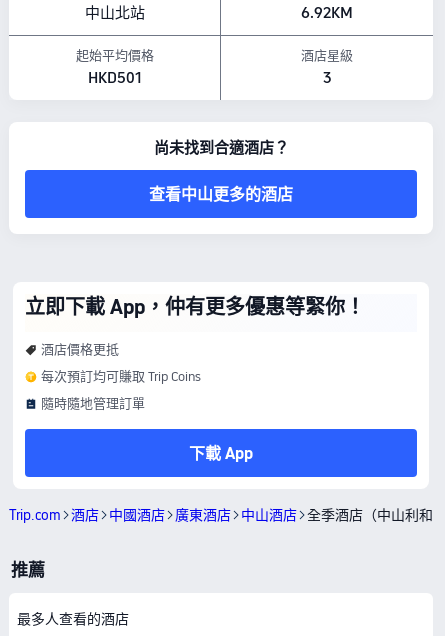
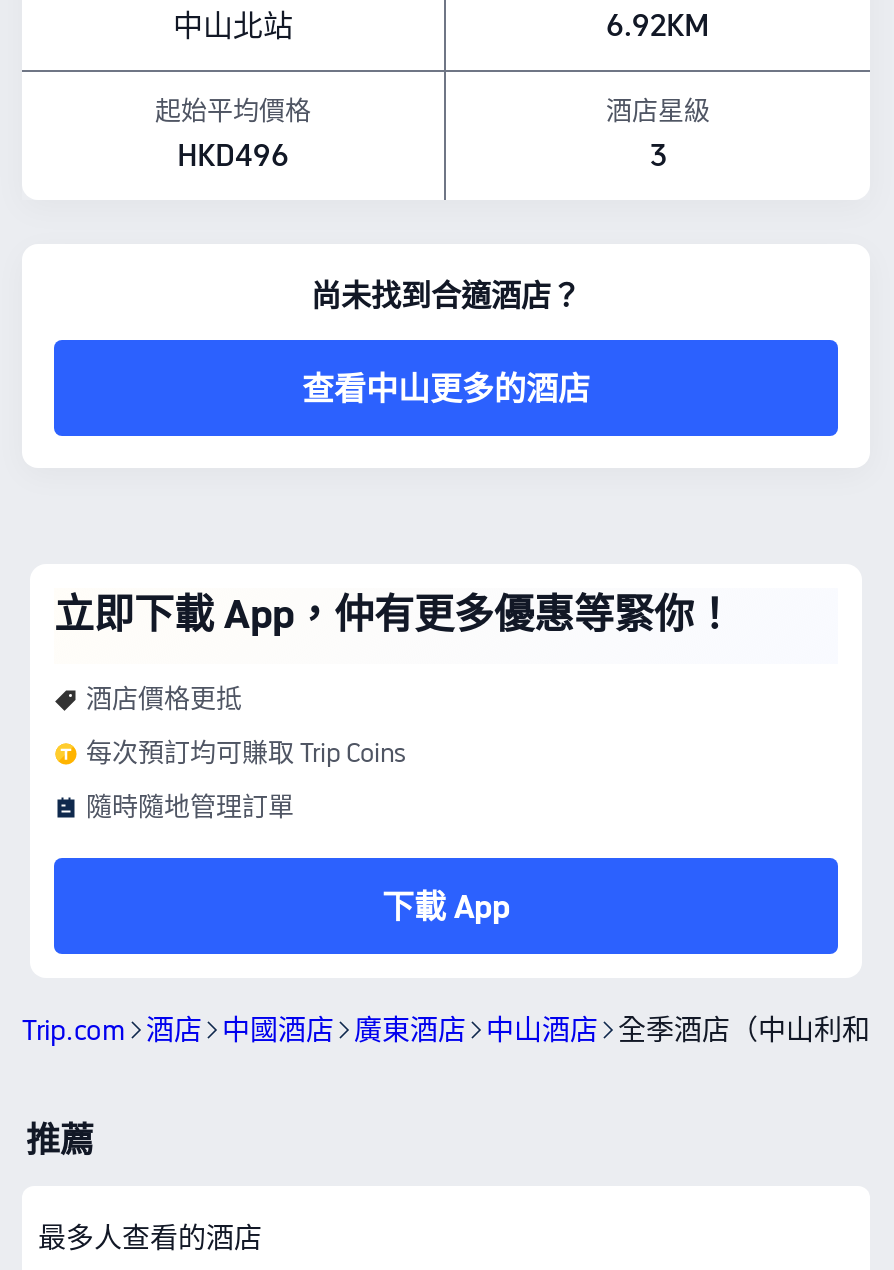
[87,69,141,87] HKD501 -> [177,138,289,174] HKD496

